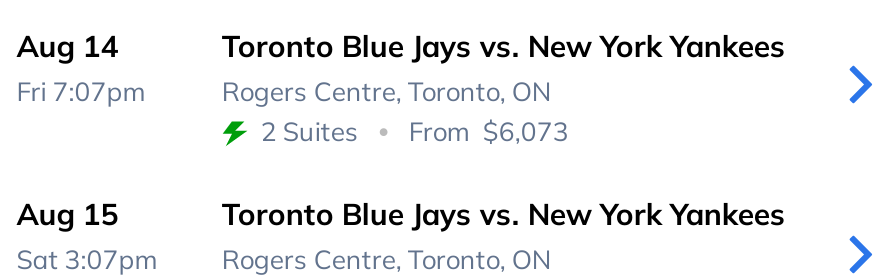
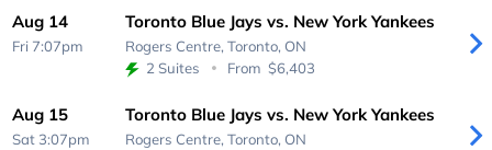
[261,115,569,147] 2 Suites From $6,073 -> [147,60,316,77] 2 Suites From $6,403

